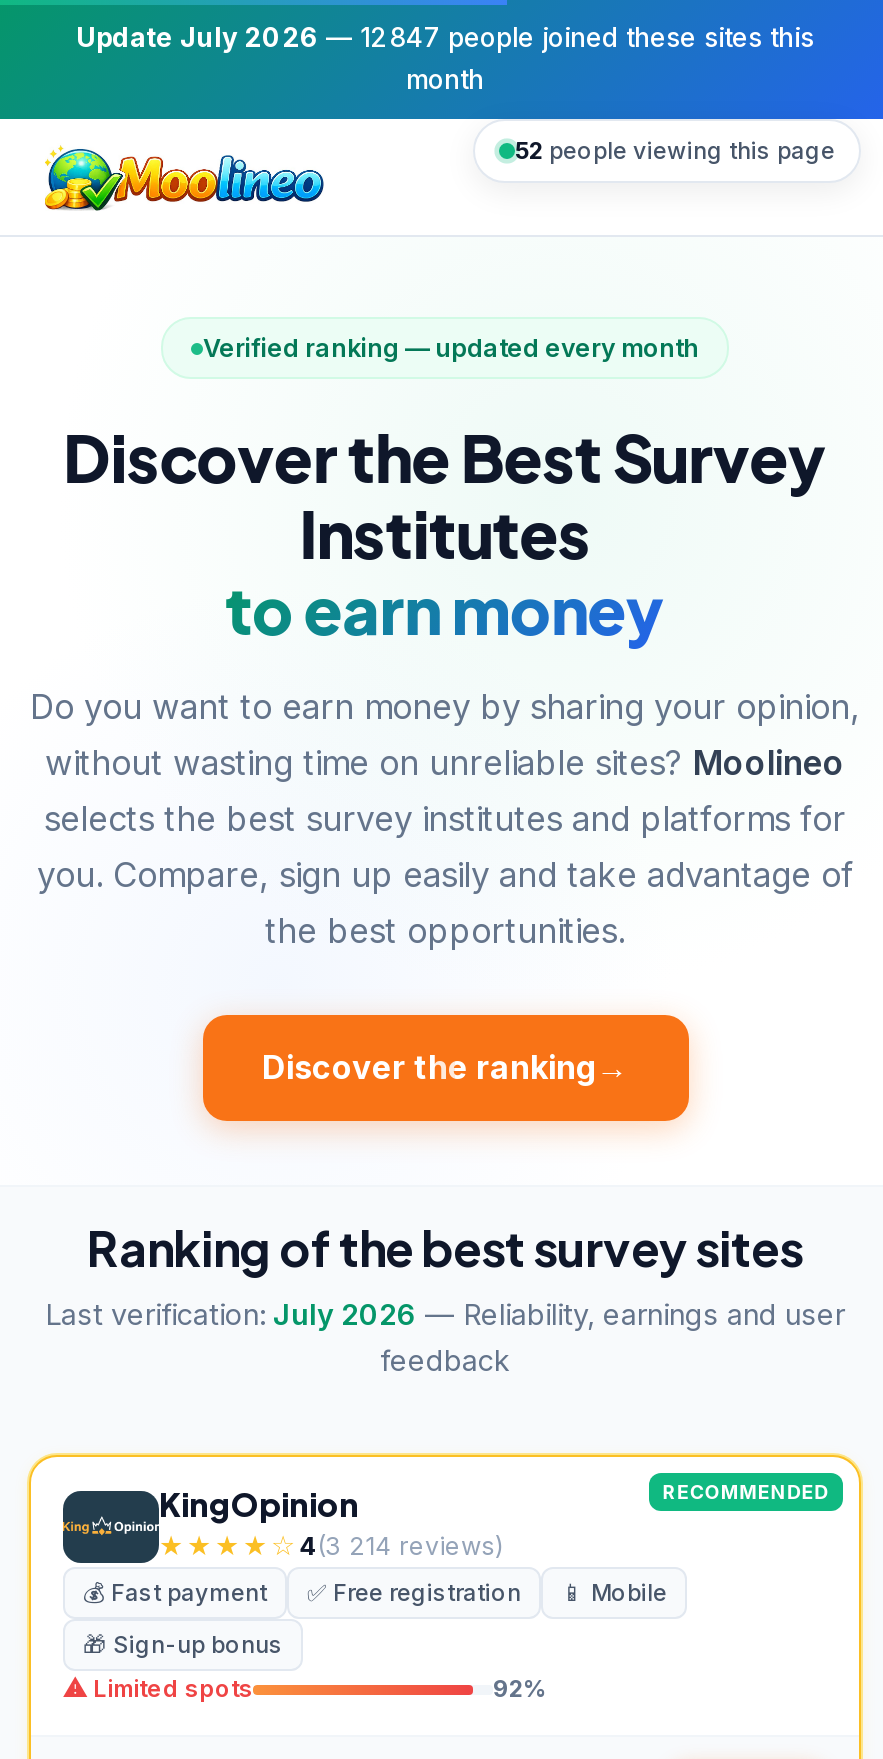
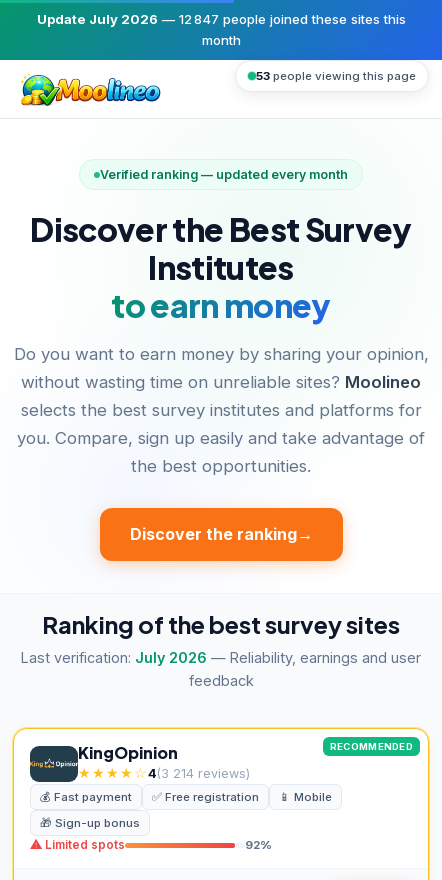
[515,137,835,165] 52 people viewing this page -> [256,69,416,83] 53 people viewing this page

